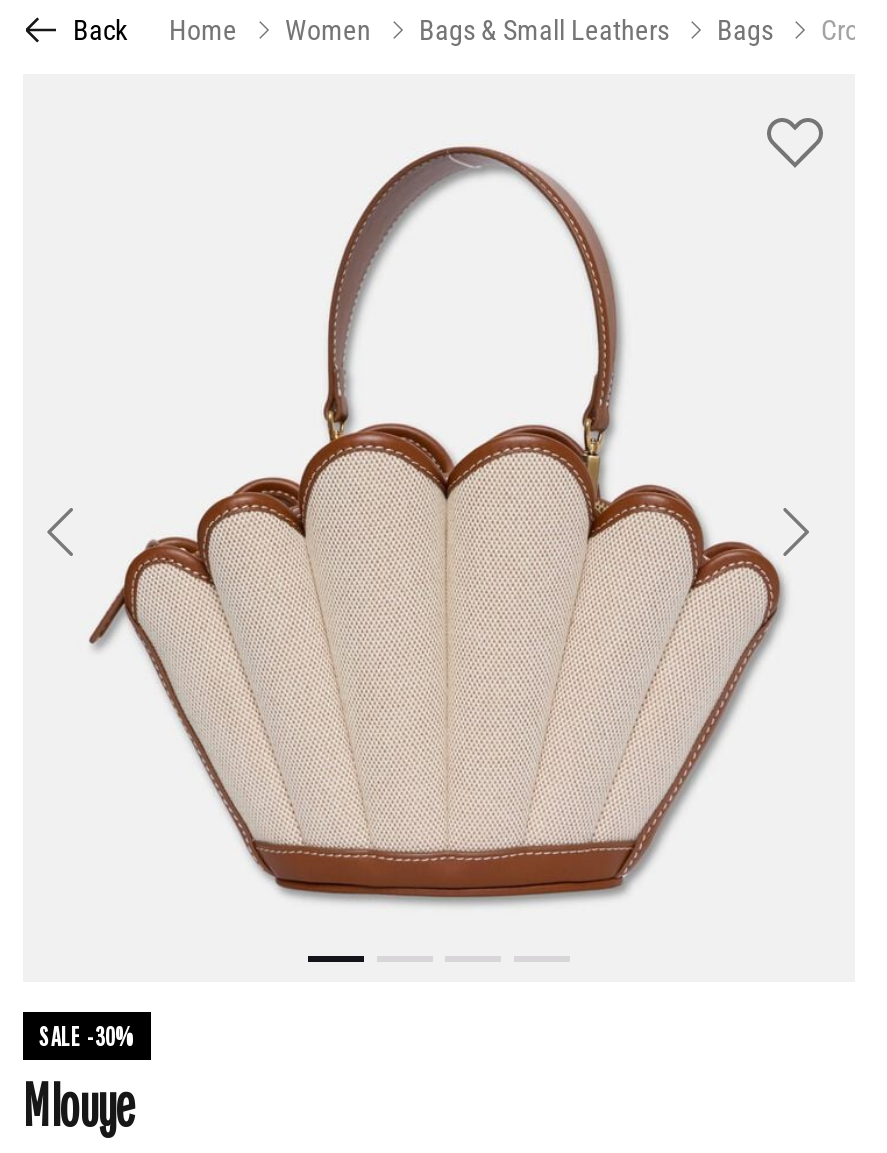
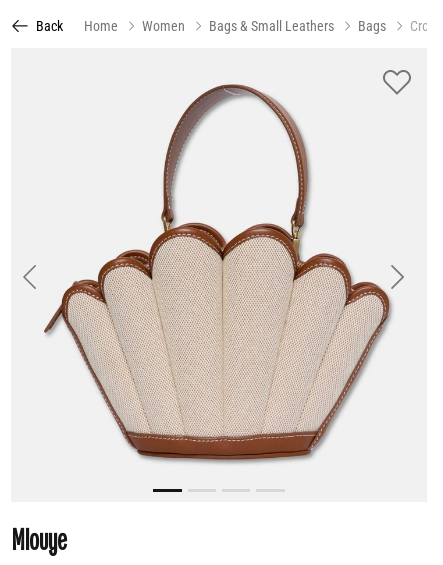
[39,1018,135,1052] SALE -30% -> none

